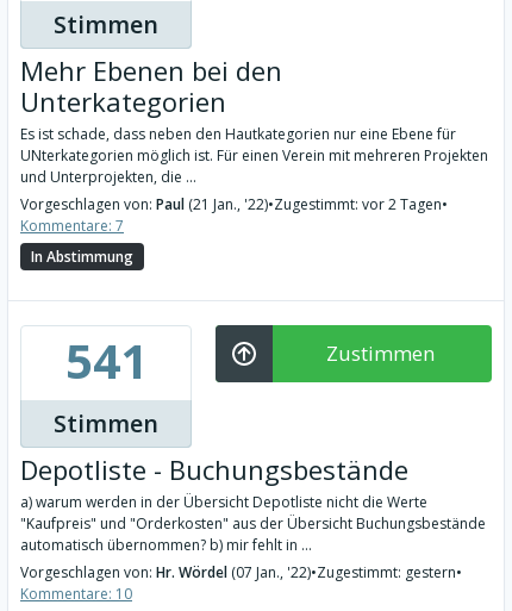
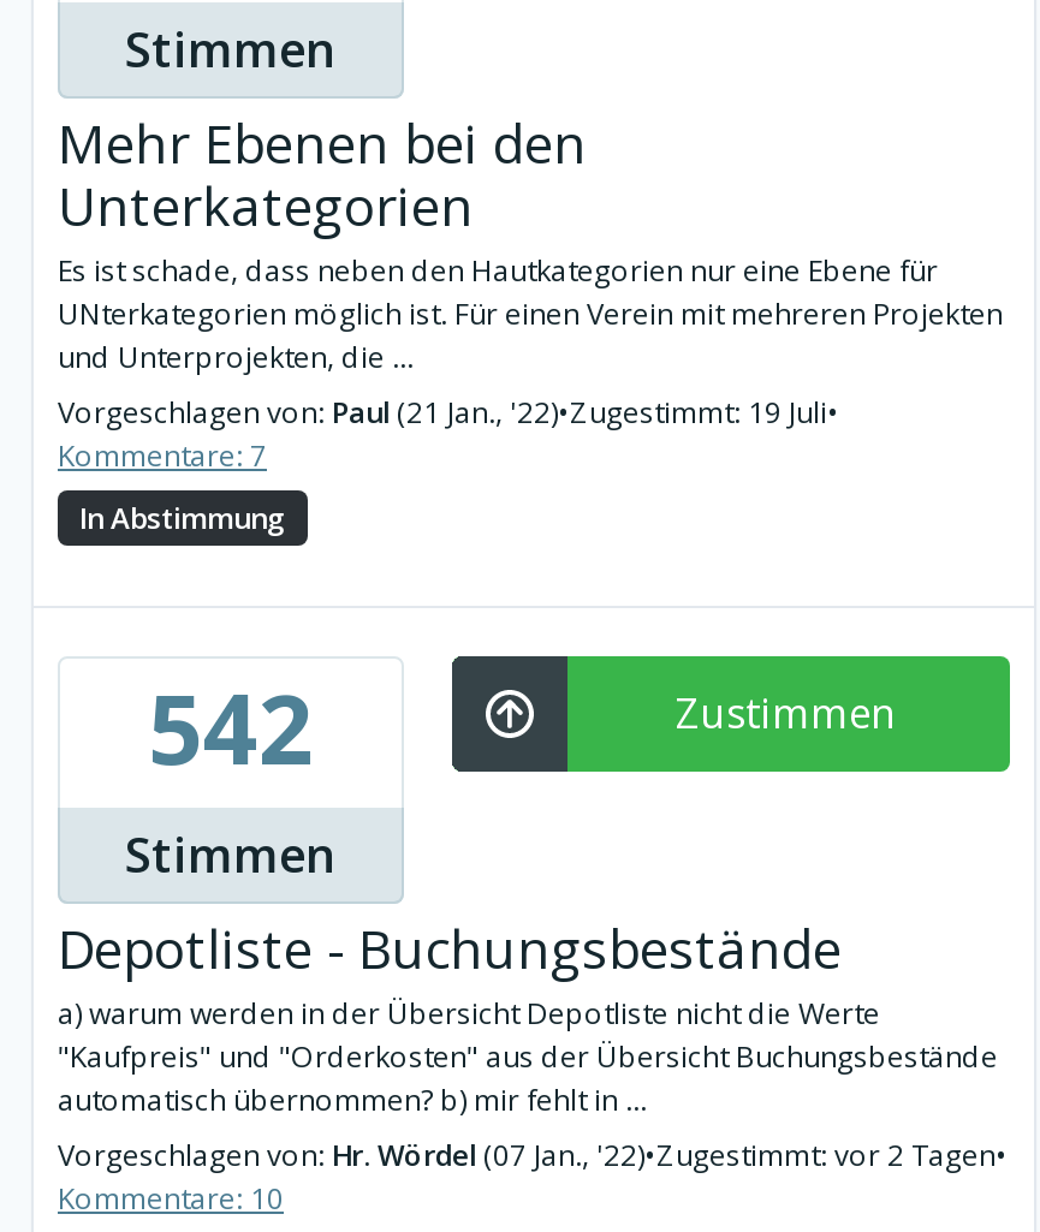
[20,194,448,214] Vorgeschlagen von: Paul (21 Jan., '22)•Zugestimmt: vor 2 Tagen• -> [58,392,839,433] Vorgeschlagen von: Paul (21 Jan., '22)•Zugestimmt: 19 Juli•
[65,328,147,393] 541 -> [148,661,314,793] 542
[20,562,462,582] Vorgeschlagen von: Hr. Wördel (07 Jan., '22)•Zugestimmt: gestern• -> [58,1135,1008,1176] Vorgeschlagen von: Hr. Wördel (07 Jan., '22)•Zugestimmt: vor 2 Tagen•

